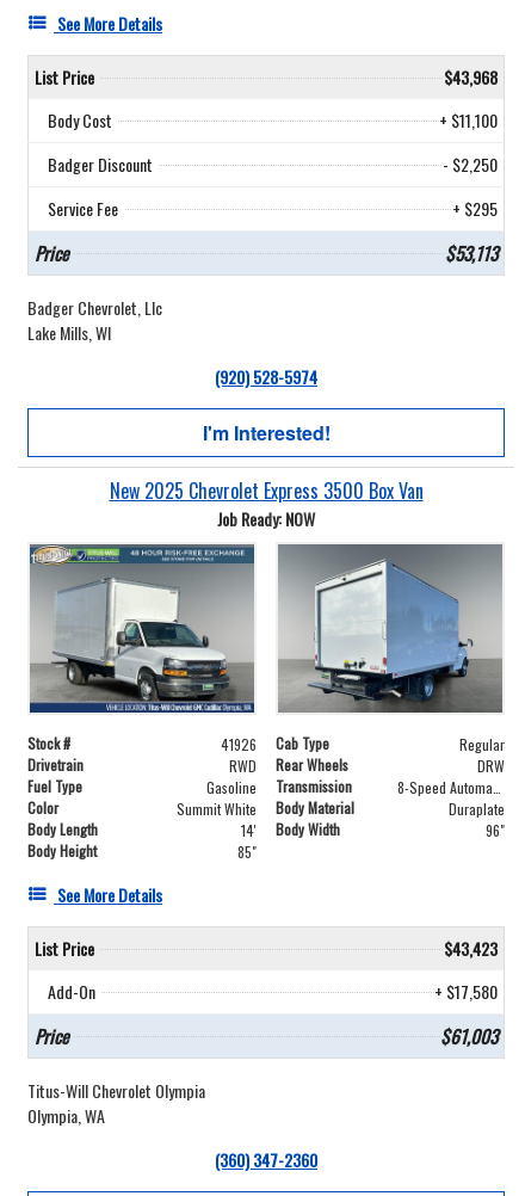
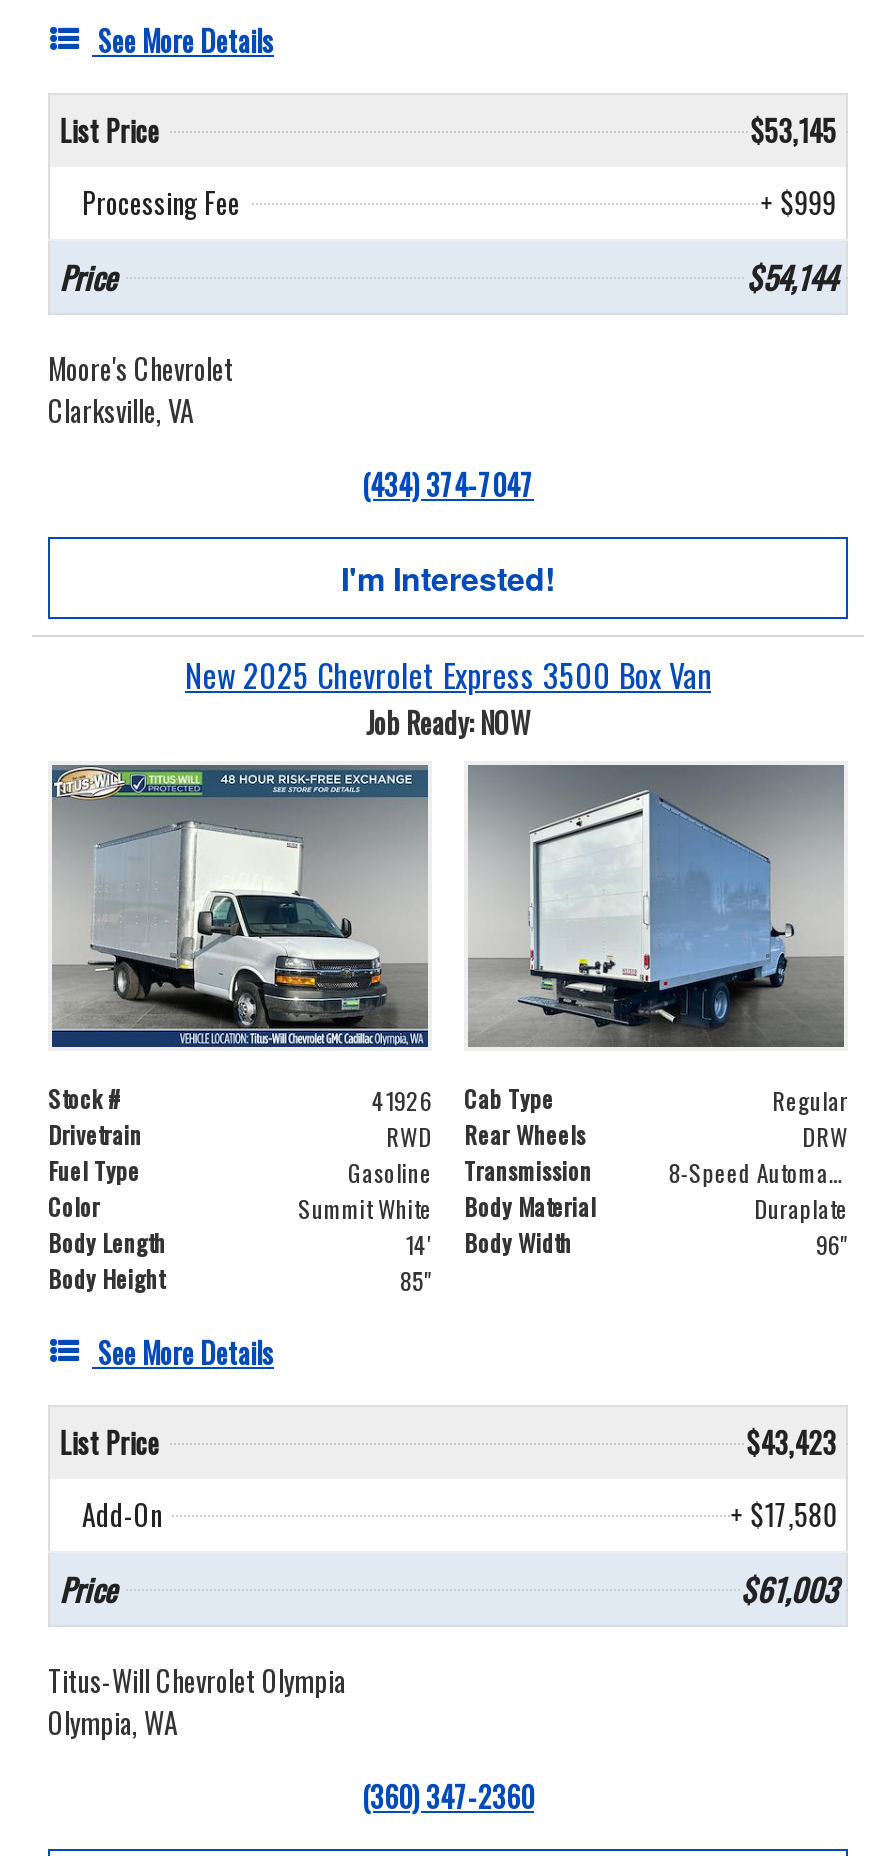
[48,65,498,221] $43,968 | Body Cost | + $11,100 | Badger Discount | - $2,250 | Service Fee | + $295 -> [82,110,836,224] $53,145 | Processing Fee | + $999
[445,240,498,267] $53,113 -> [746,256,836,300] $54,144
[27,295,162,345] Badger Chevrolet, Llc | Lake Mills, WI -> [48,348,234,432] Moore's Chevrolet | Clarksville, VA
[215,365,317,390] (920) 528-5974 -> [362,464,534,506] (434) 374-7047

